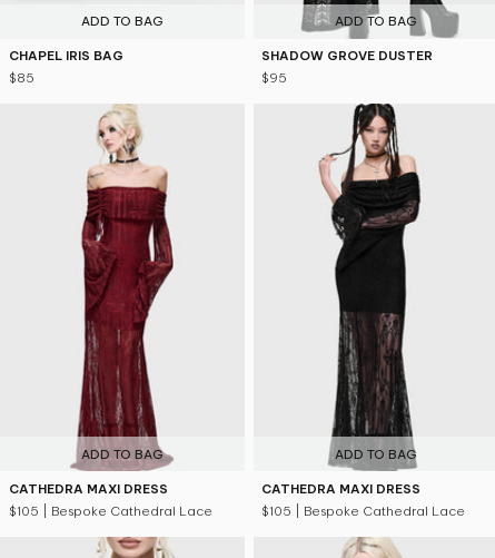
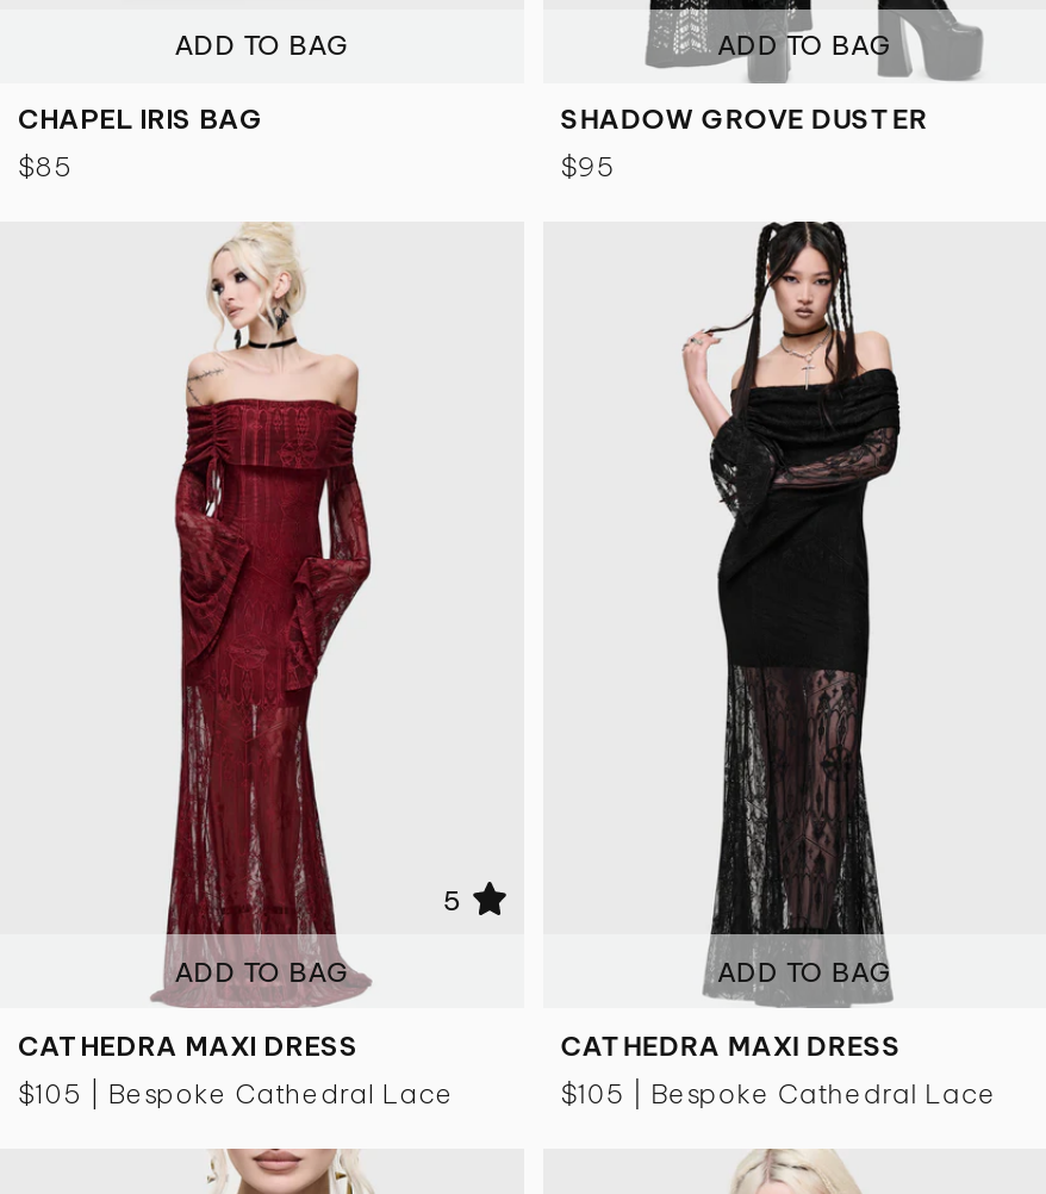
none -> [443,884,462,917] 5

